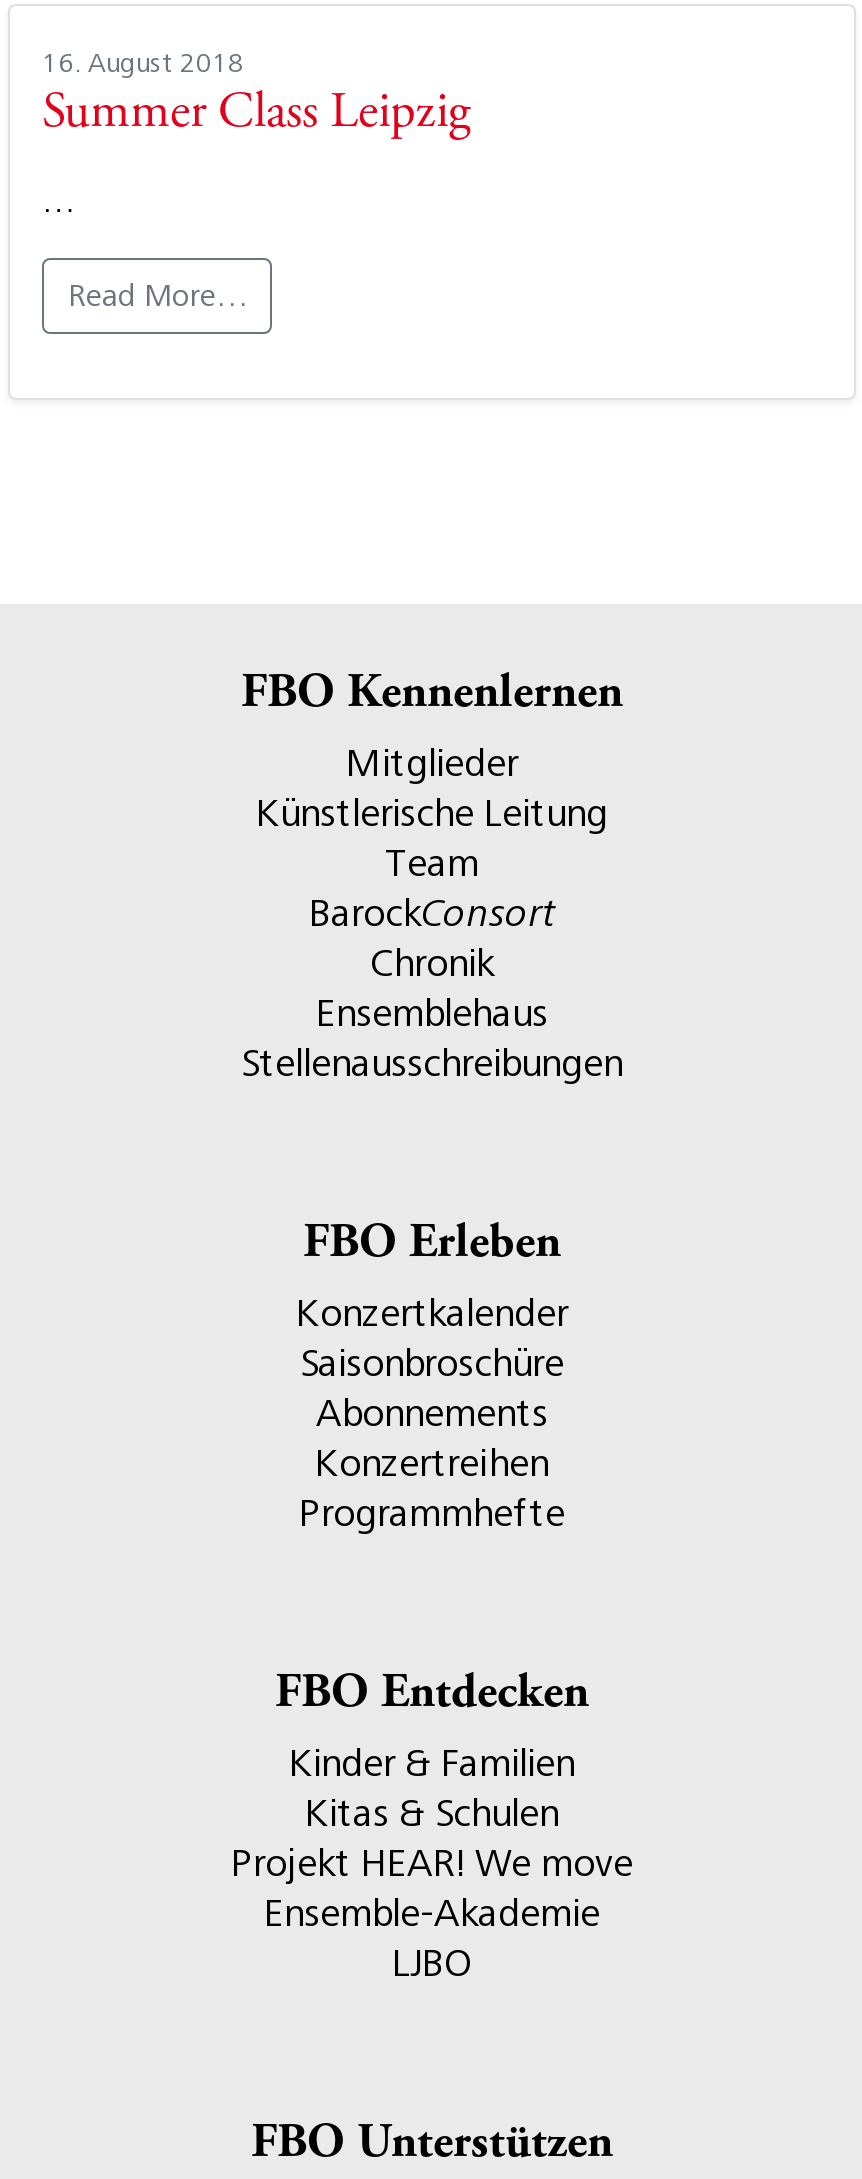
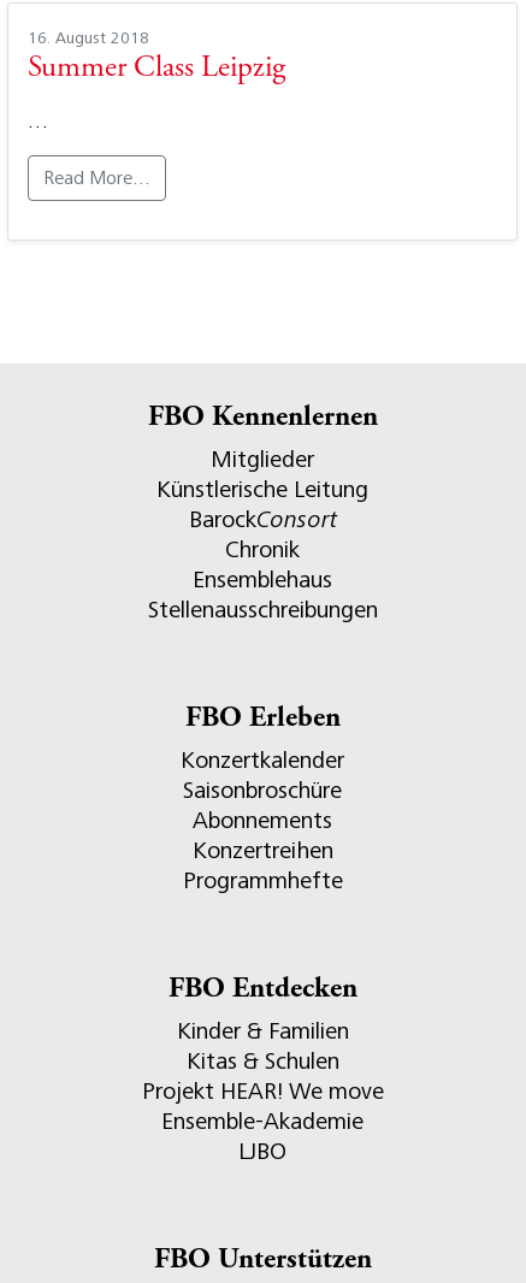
[385,840,479,886] Team -> none

